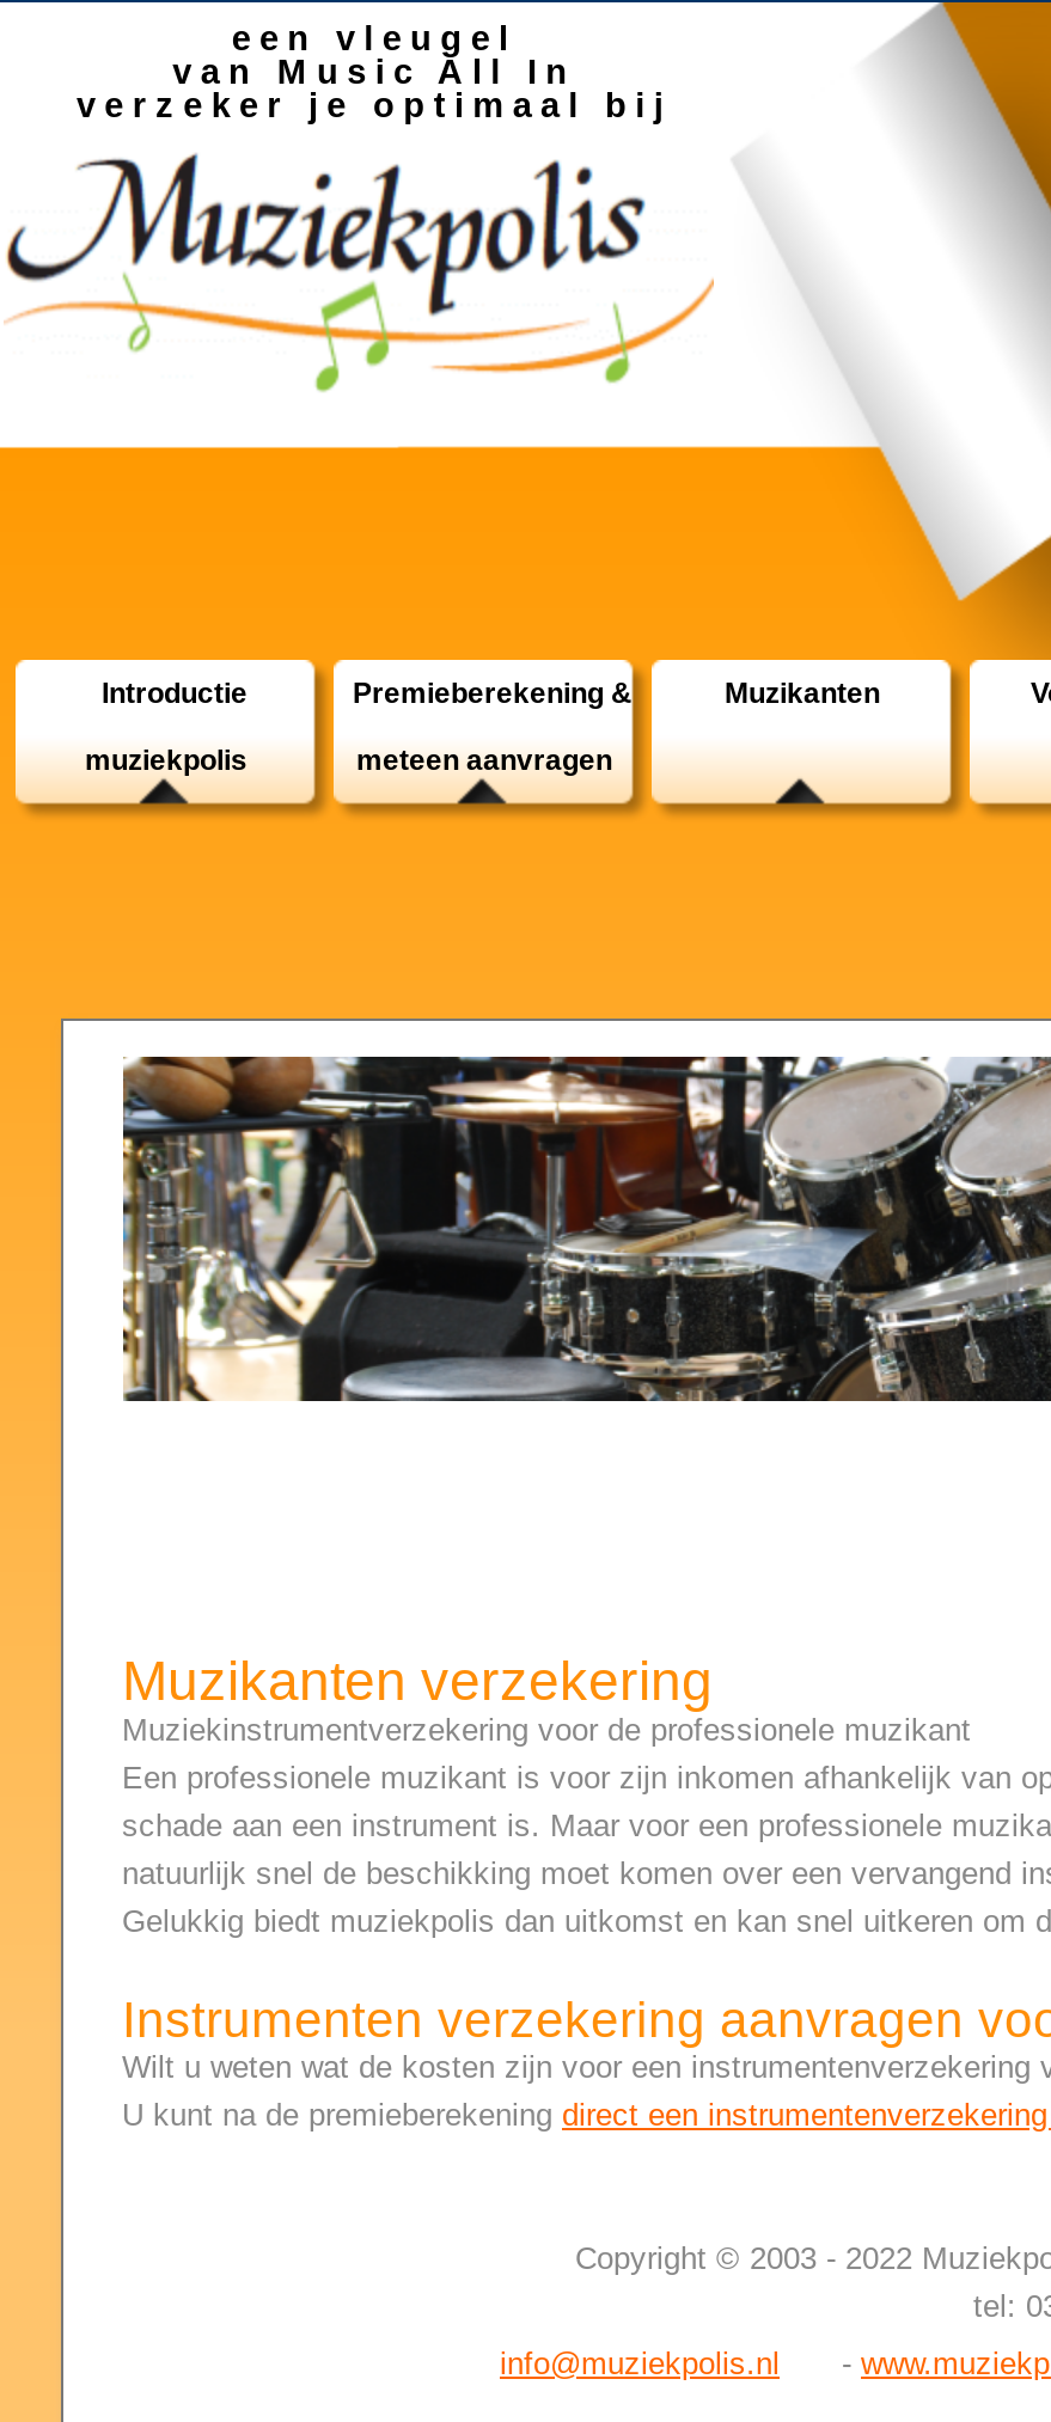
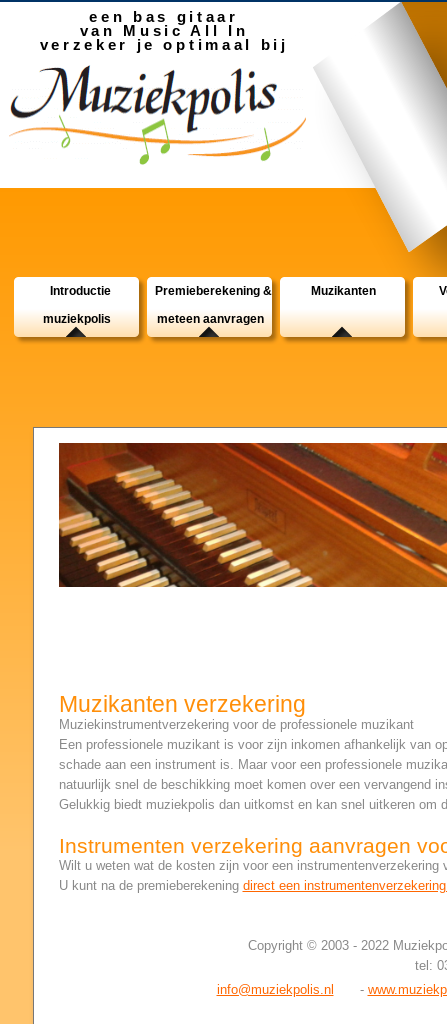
[231,19,517,57] een vleugel -> [89,9,239,25] een bas gitaar
[121,1054,1044,1403] [image] -> [58,442,444,588] [image]

